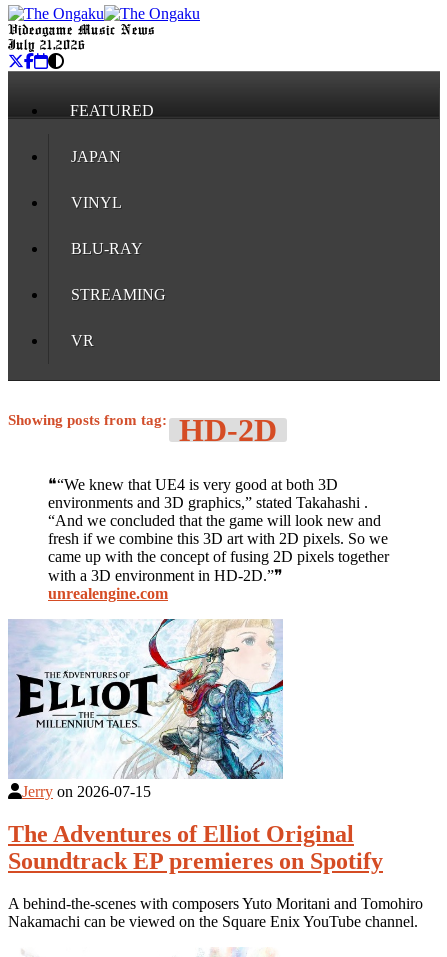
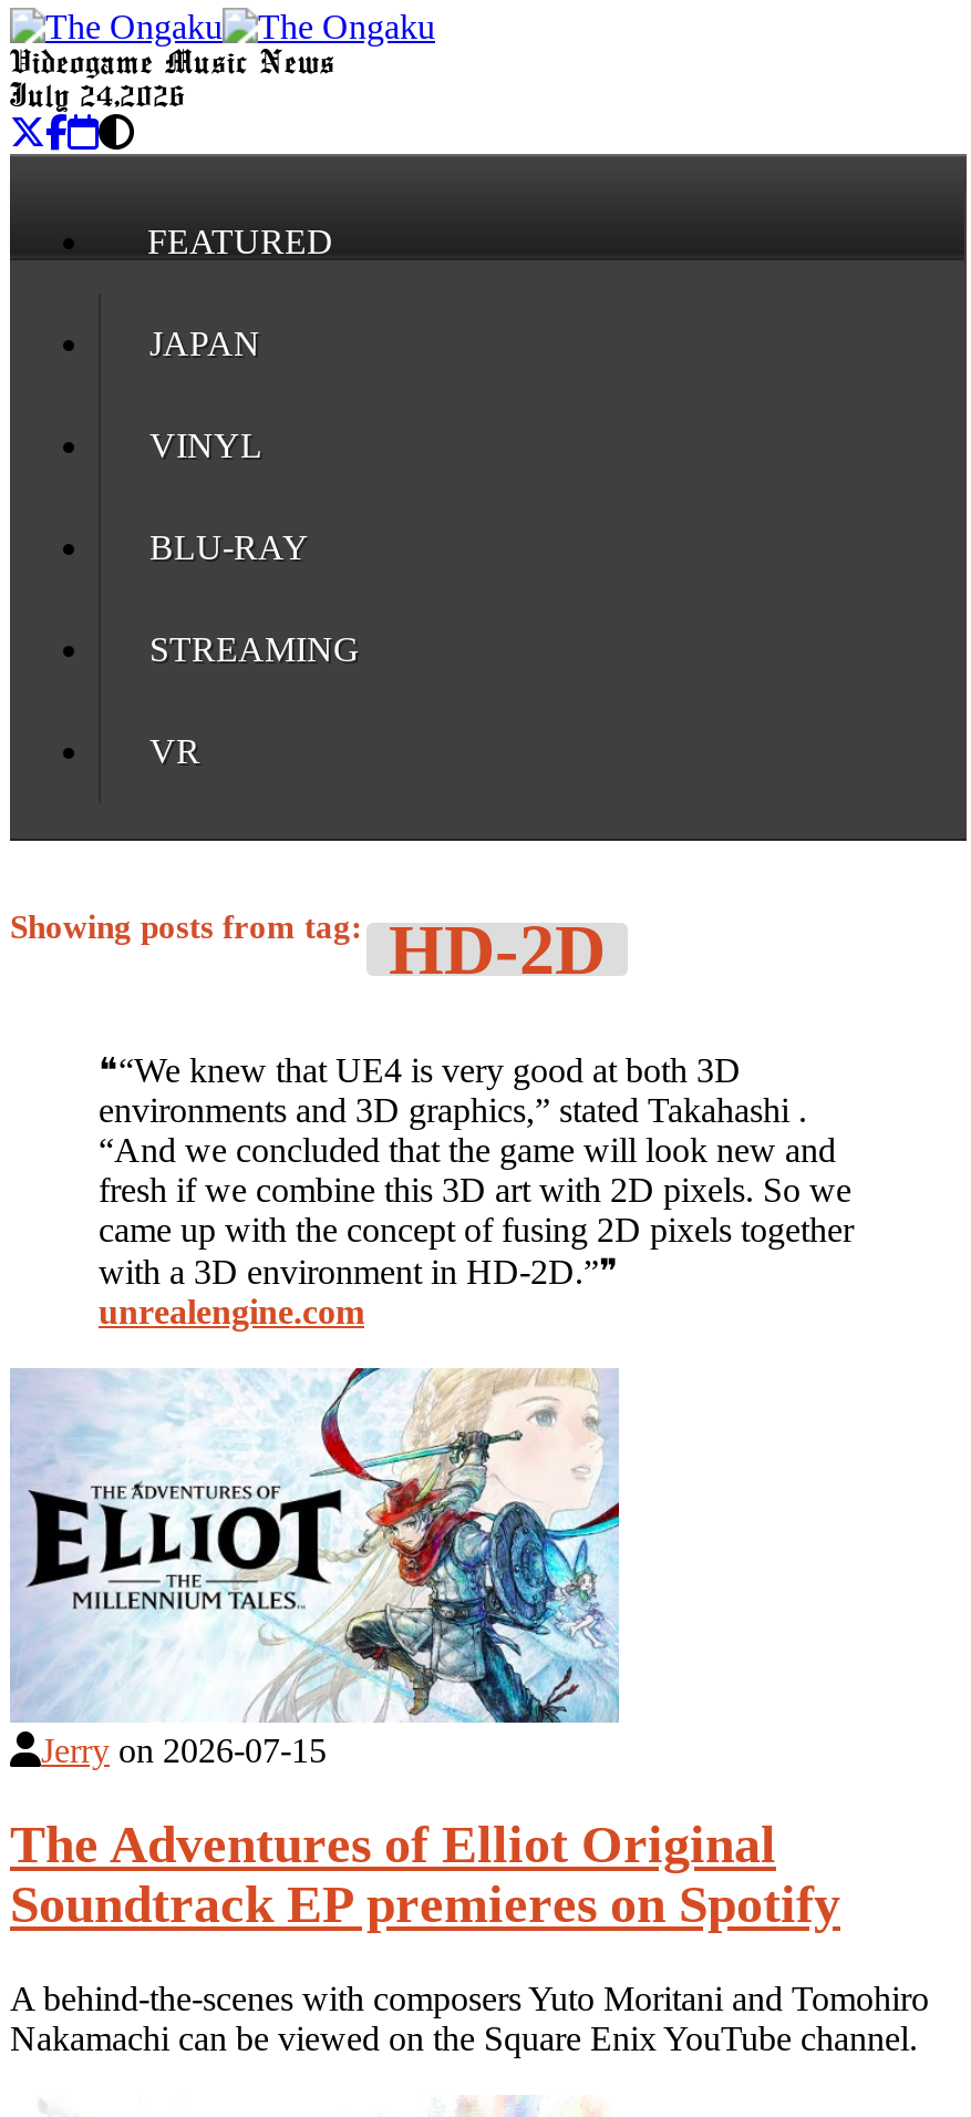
[8,39,85,52] July 21, 2026 -> [10,83,185,112] July 24, 2026

